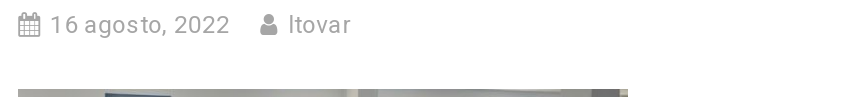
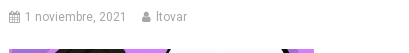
[50,12,230,40] 16 agosto, 2022 -> [25,10,127,24] 1 noviembre, 2021

